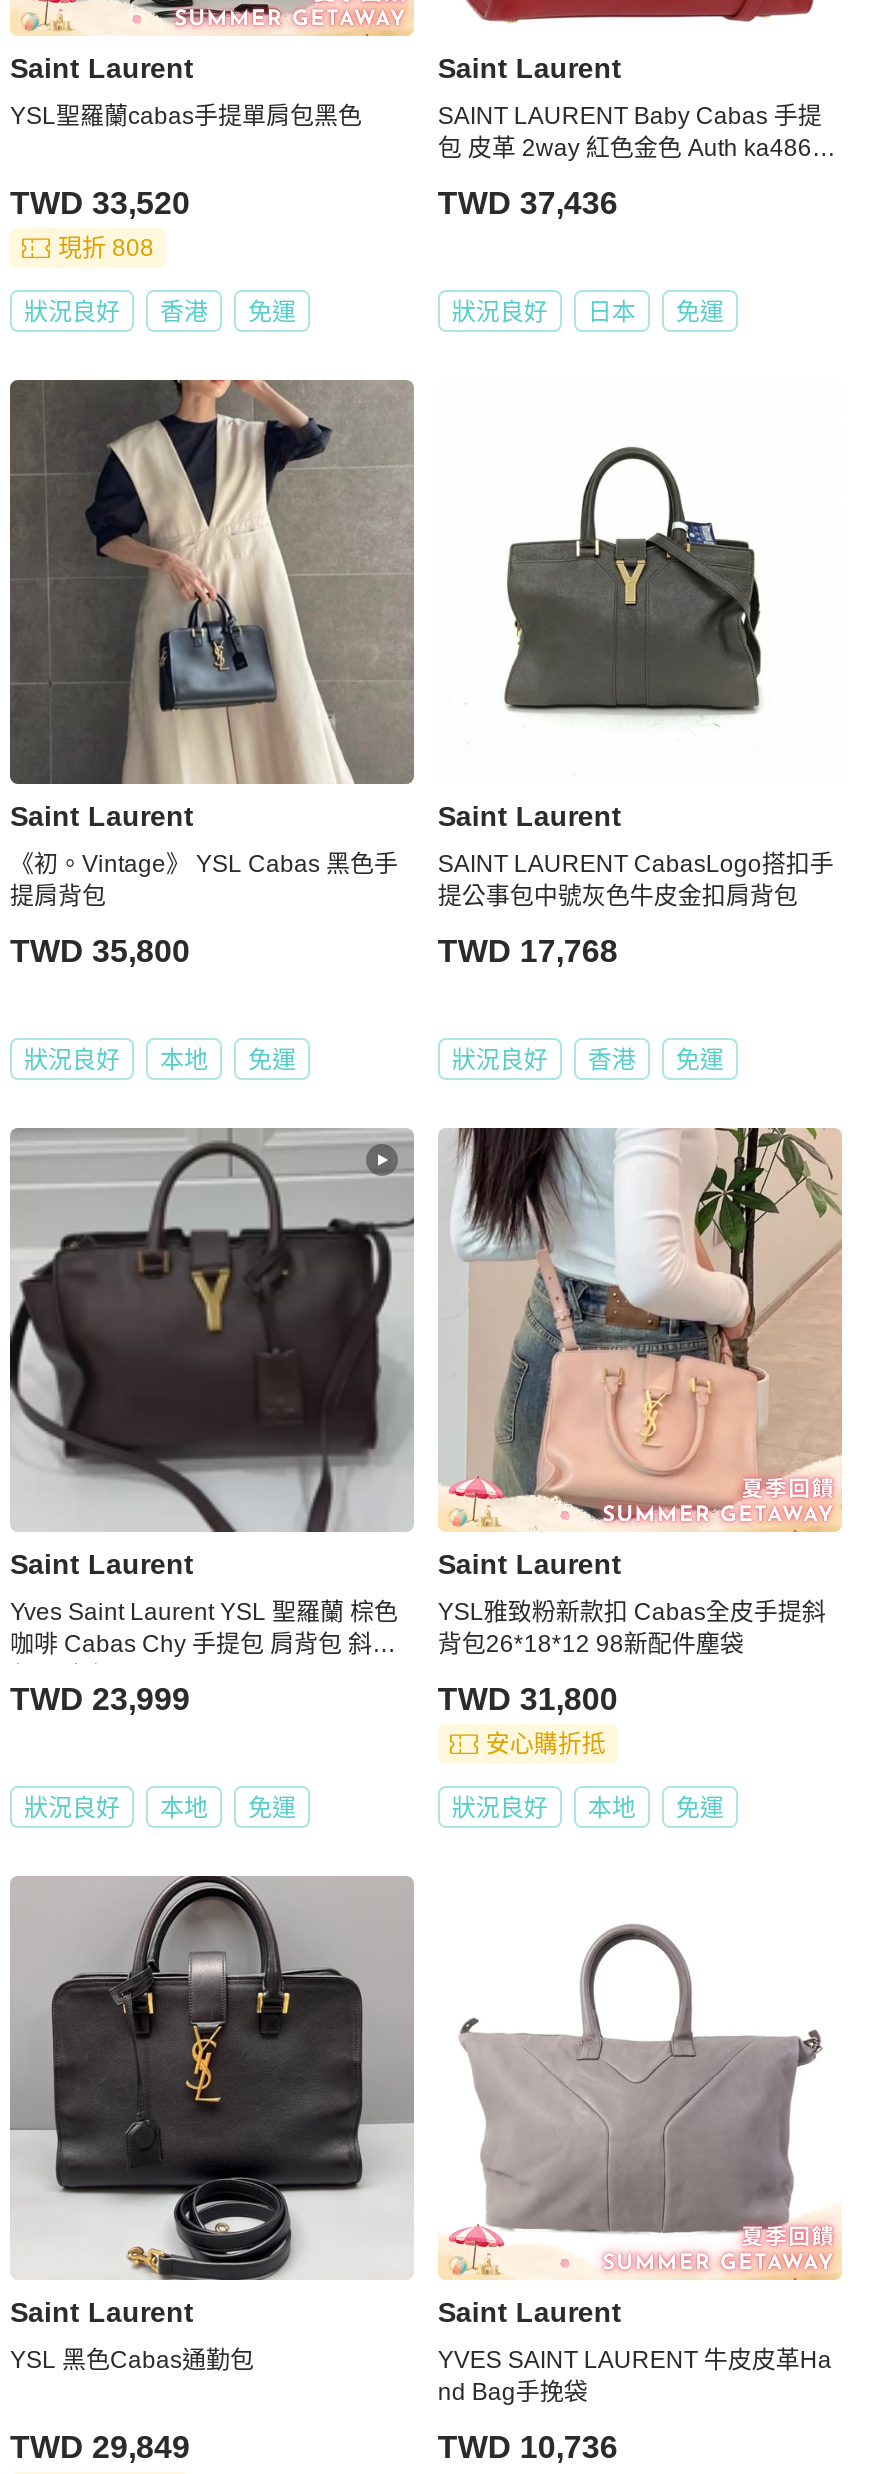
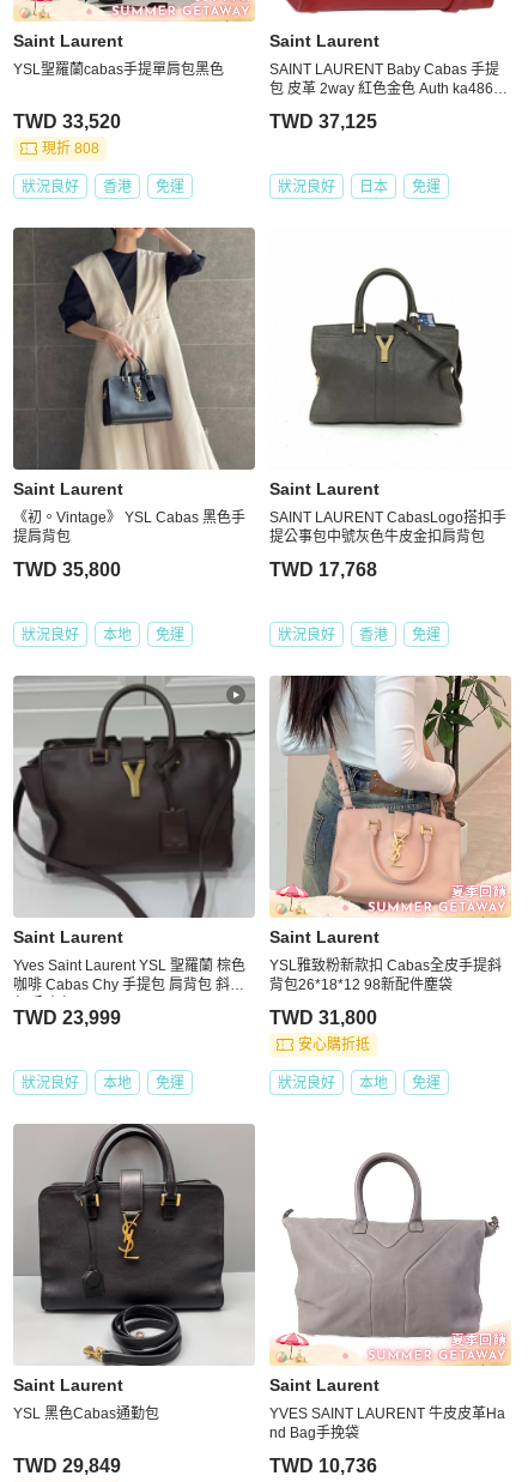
[438,186,618,220] TWD 37,436 -> [269,111,377,132] TWD 37,125

